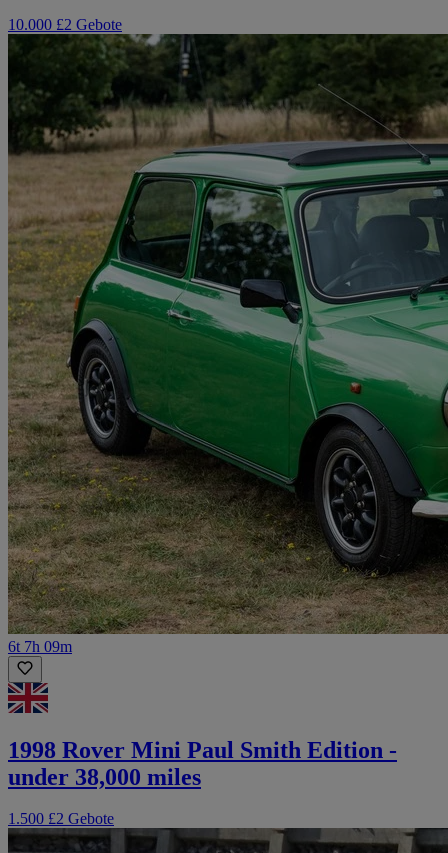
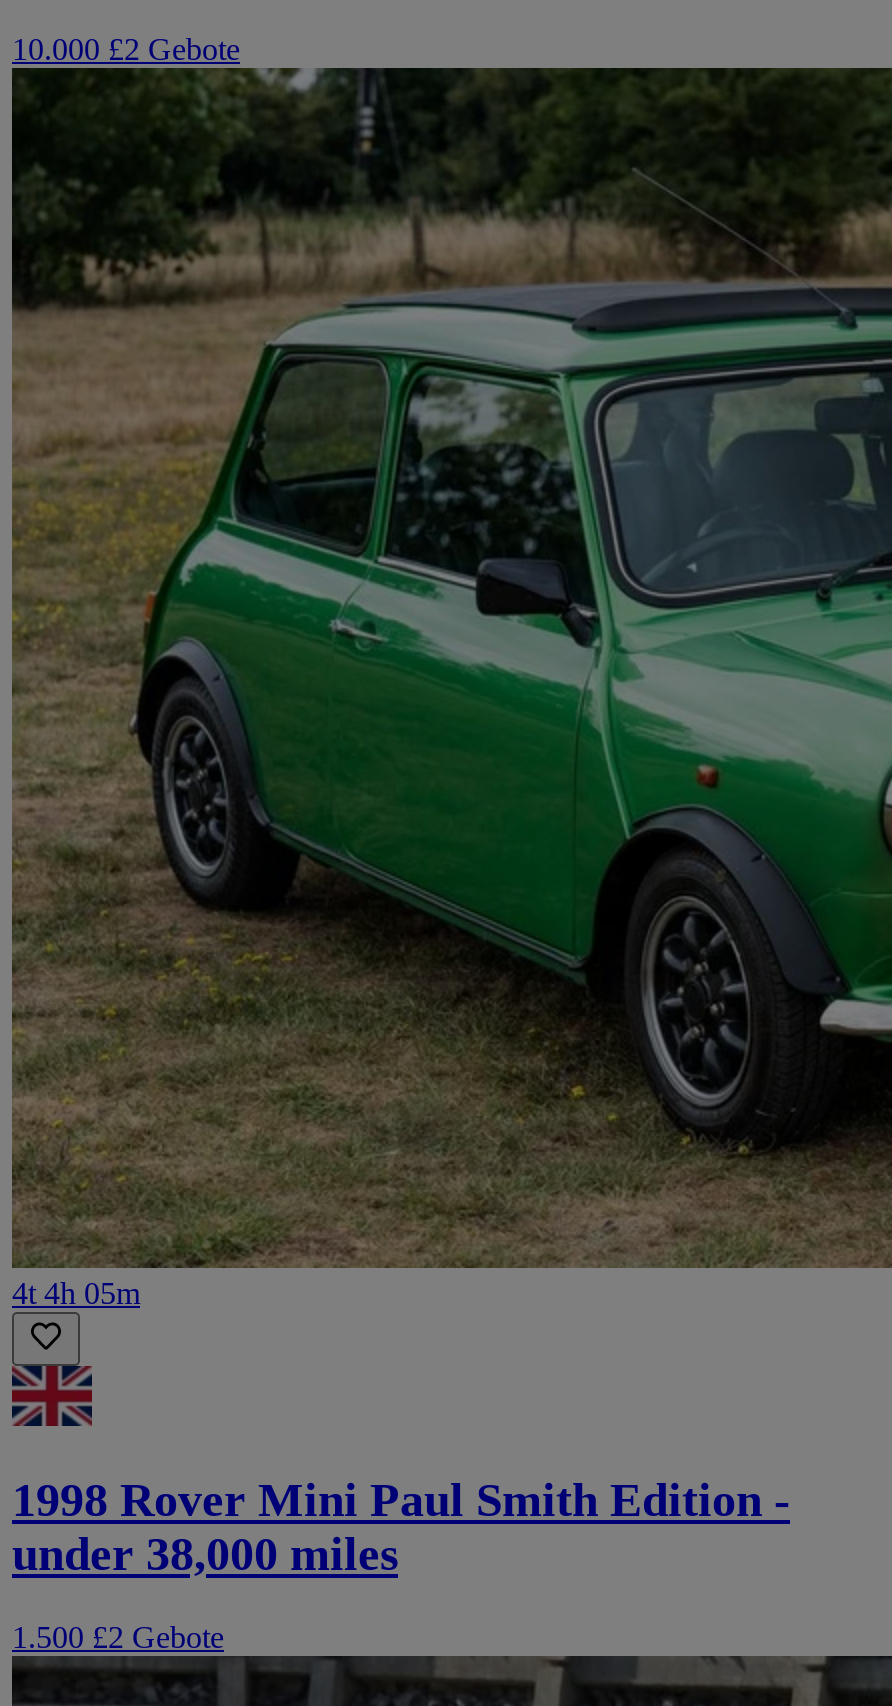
[8,638,72,655] 6t 7h 09m -> [12,1275,140,1309] 4t 4h 05m

